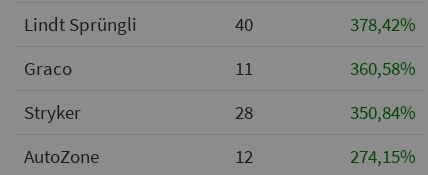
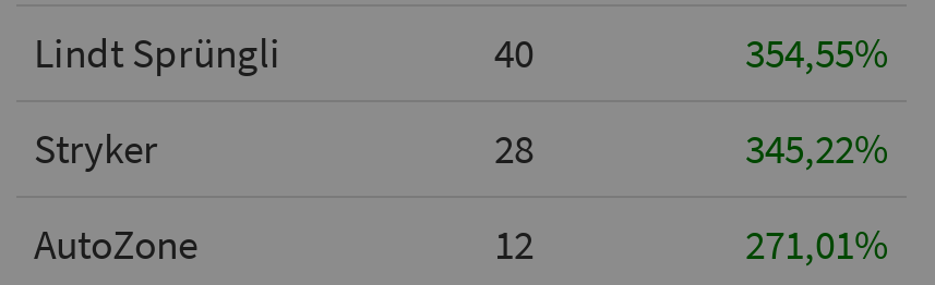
[24,12,416,81] 378,42% | Graco | 11 | 360,58% -> [745,27,889,81] 354,55%
[350,100,416,125] 350,84% -> [745,122,889,177] 345,22%
[350,144,416,169] 274,15% -> [745,218,889,272] 271,01%

